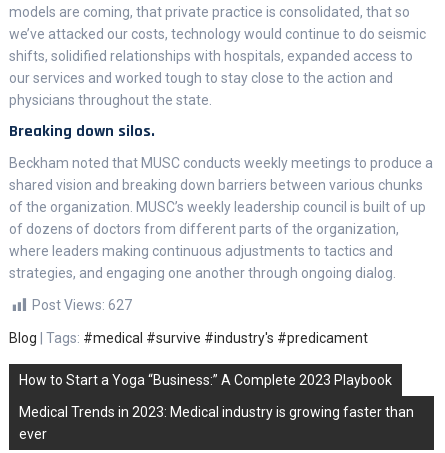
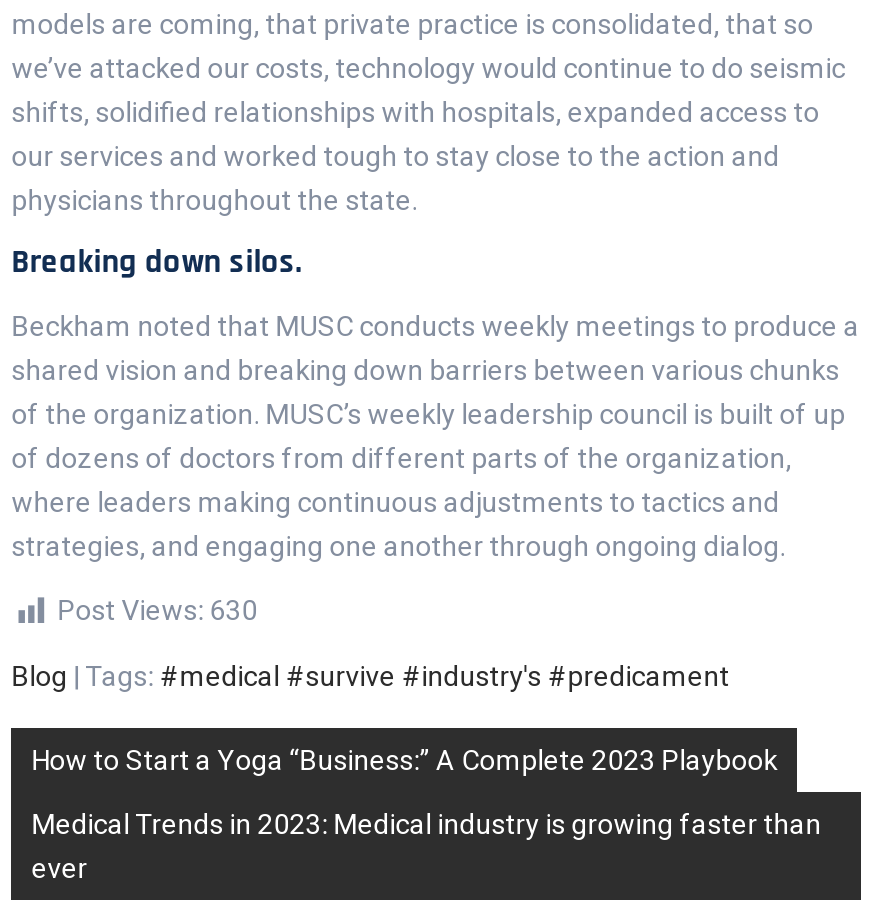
[32,297,132,313] Post Views: 627 -> [57,595,257,627] Post Views: 630

